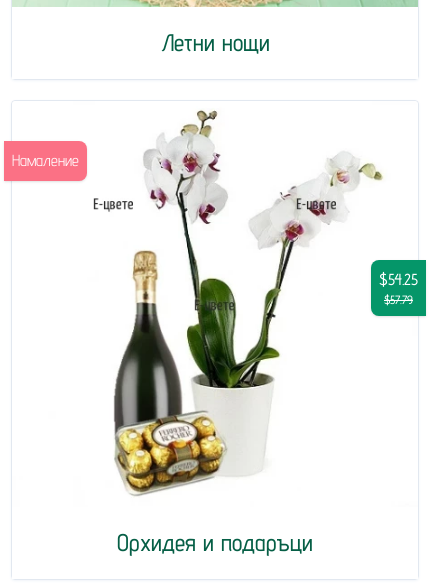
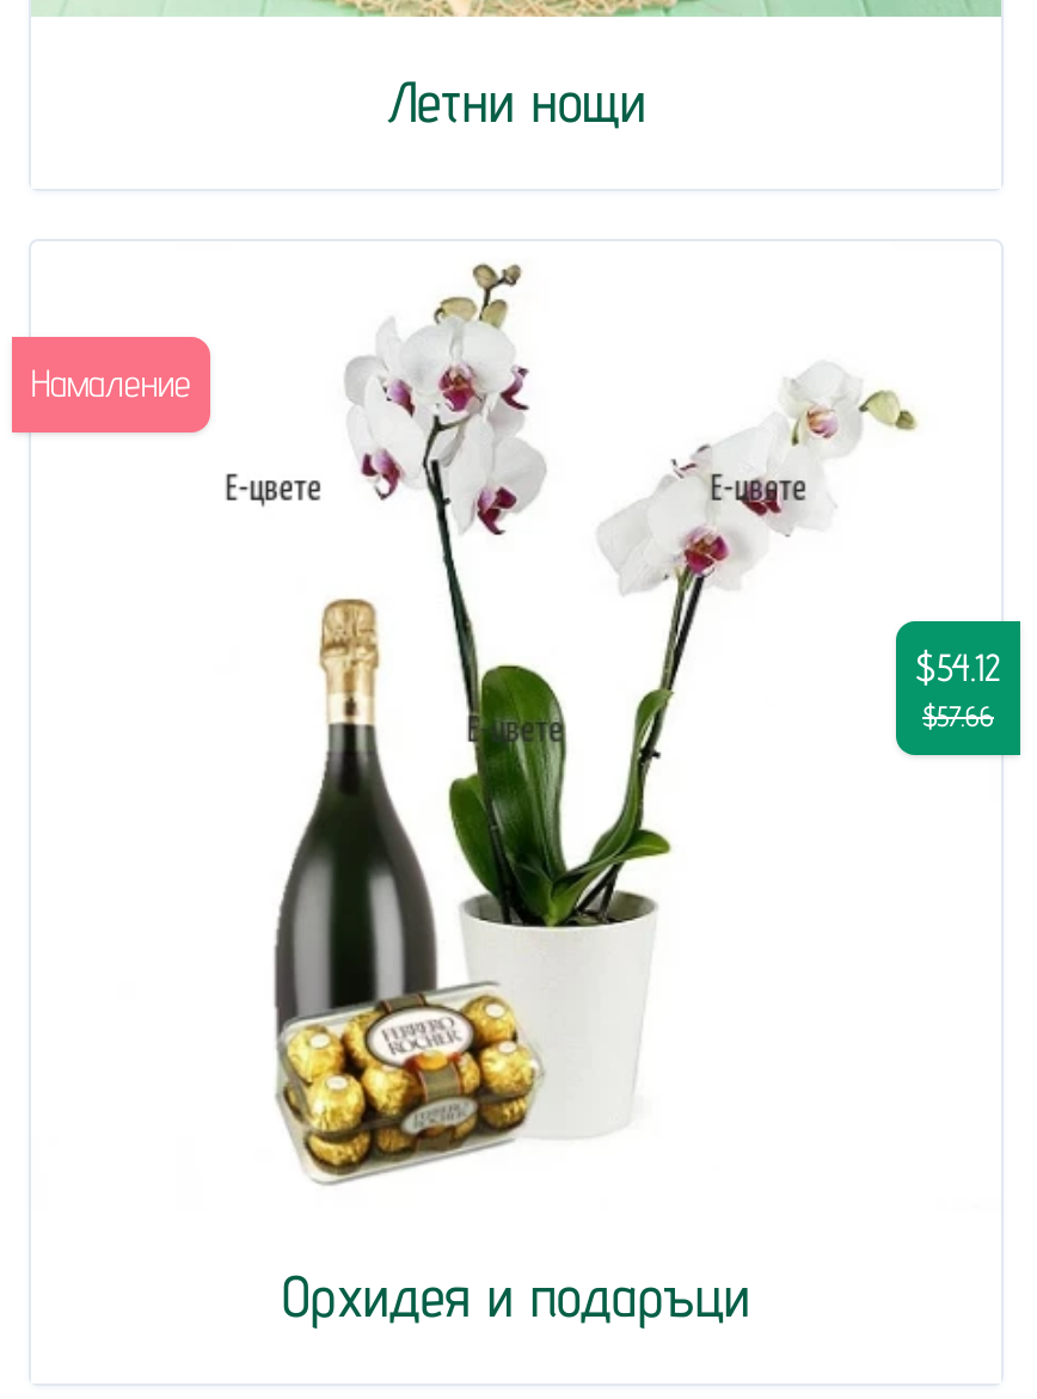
[379,270,418,289] $54.25 -> [915,646,1001,691] $54.12
[384,292,413,307] $57.79 -> [922,698,994,734] $57.66

